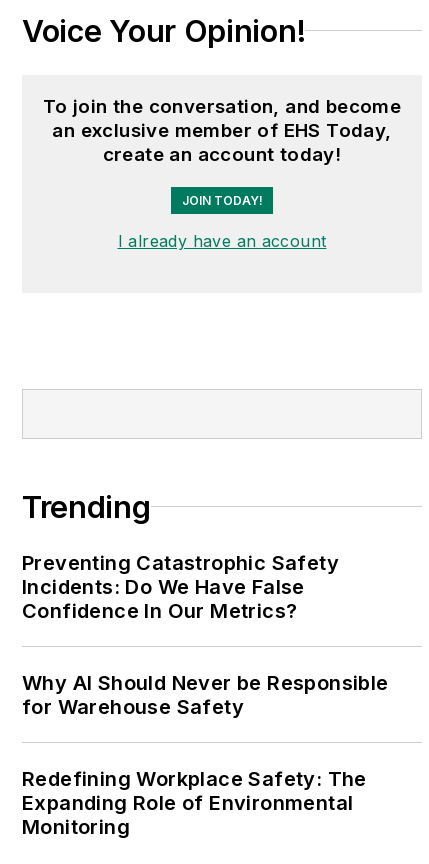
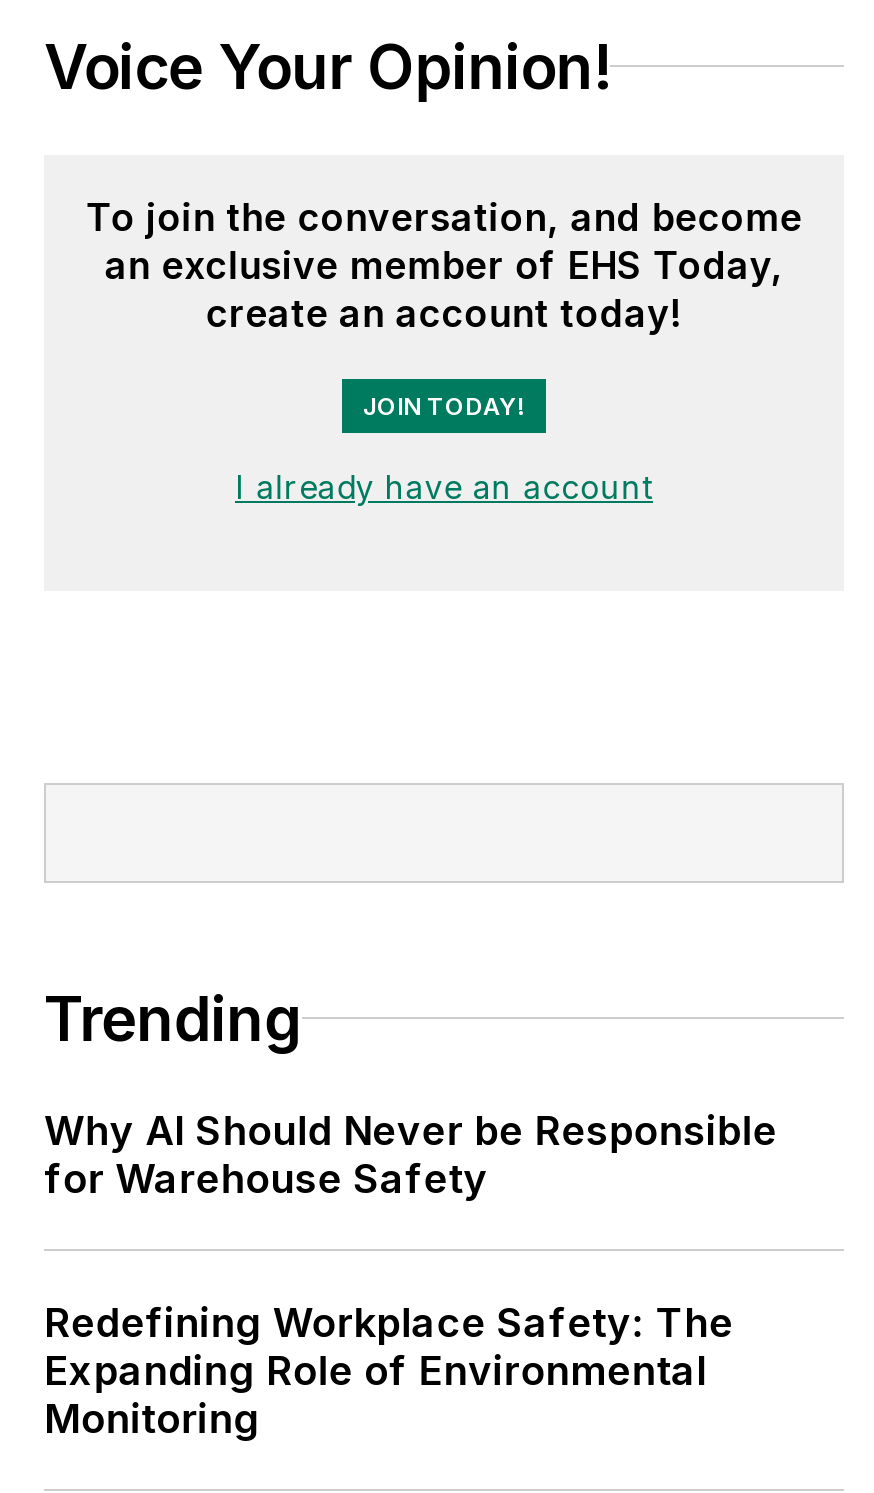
[22,551,339,623] Preventing Catastrophic Safety | Incidents: Do We Have False | Confidence In Our Metrics? -> none

